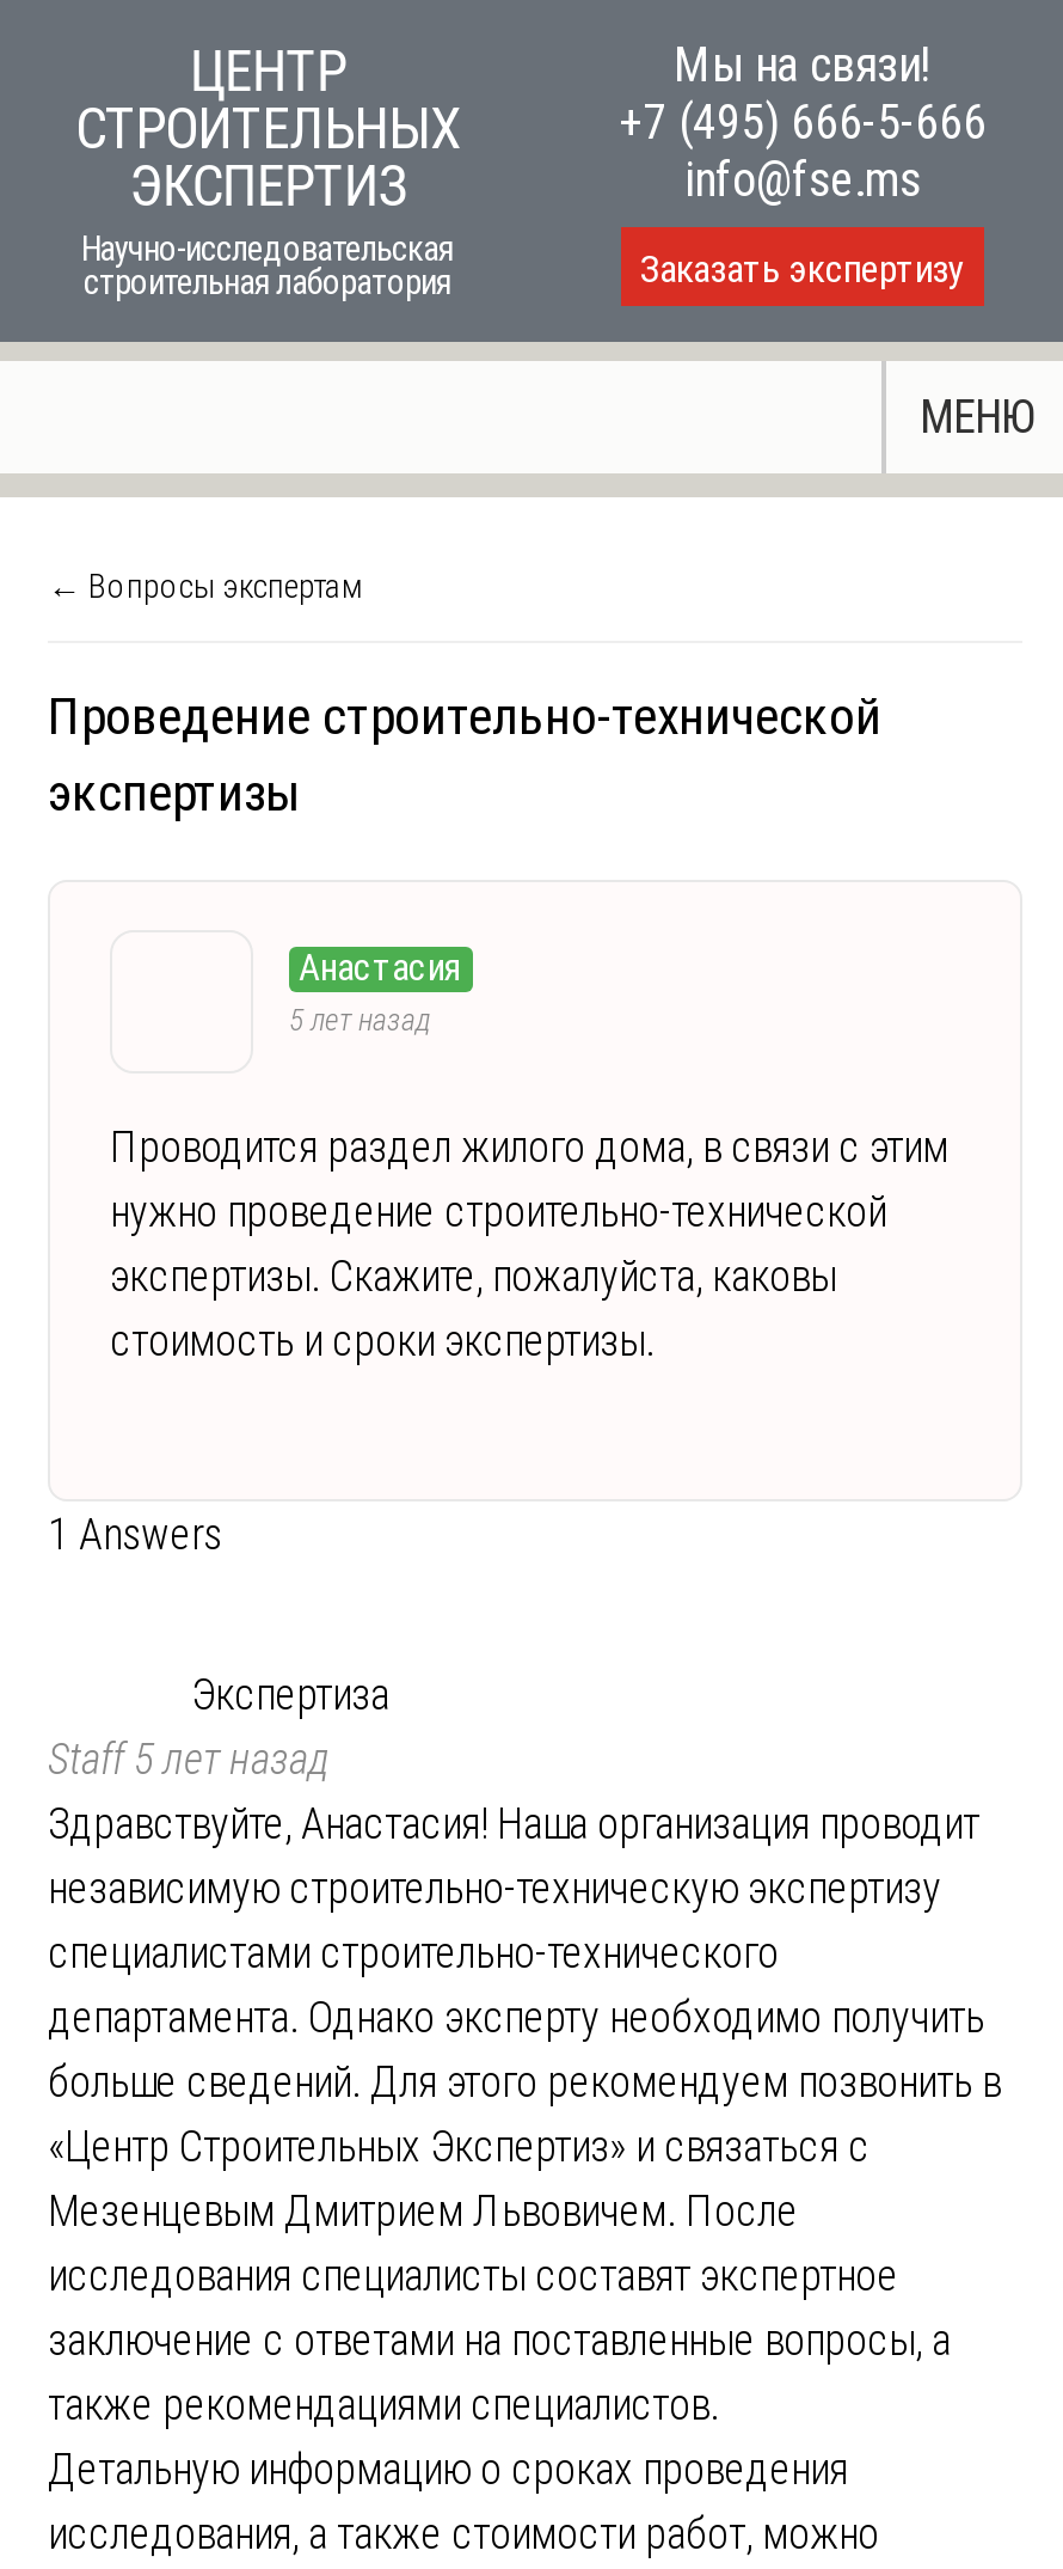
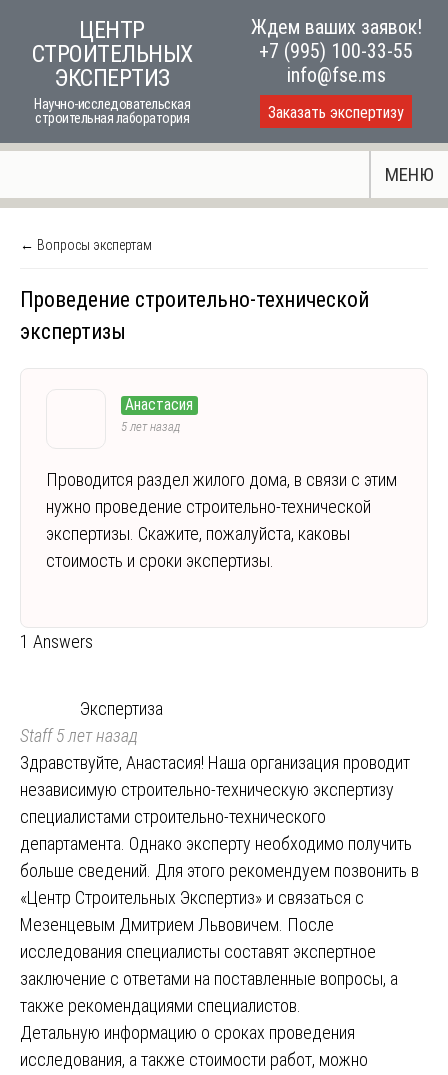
[619,36,987,151] Мы на связи! | +7 (495) 666-5-666 -> [250,15,421,63] Ждем ваших заявок! | +7 (995) 100-33-55

